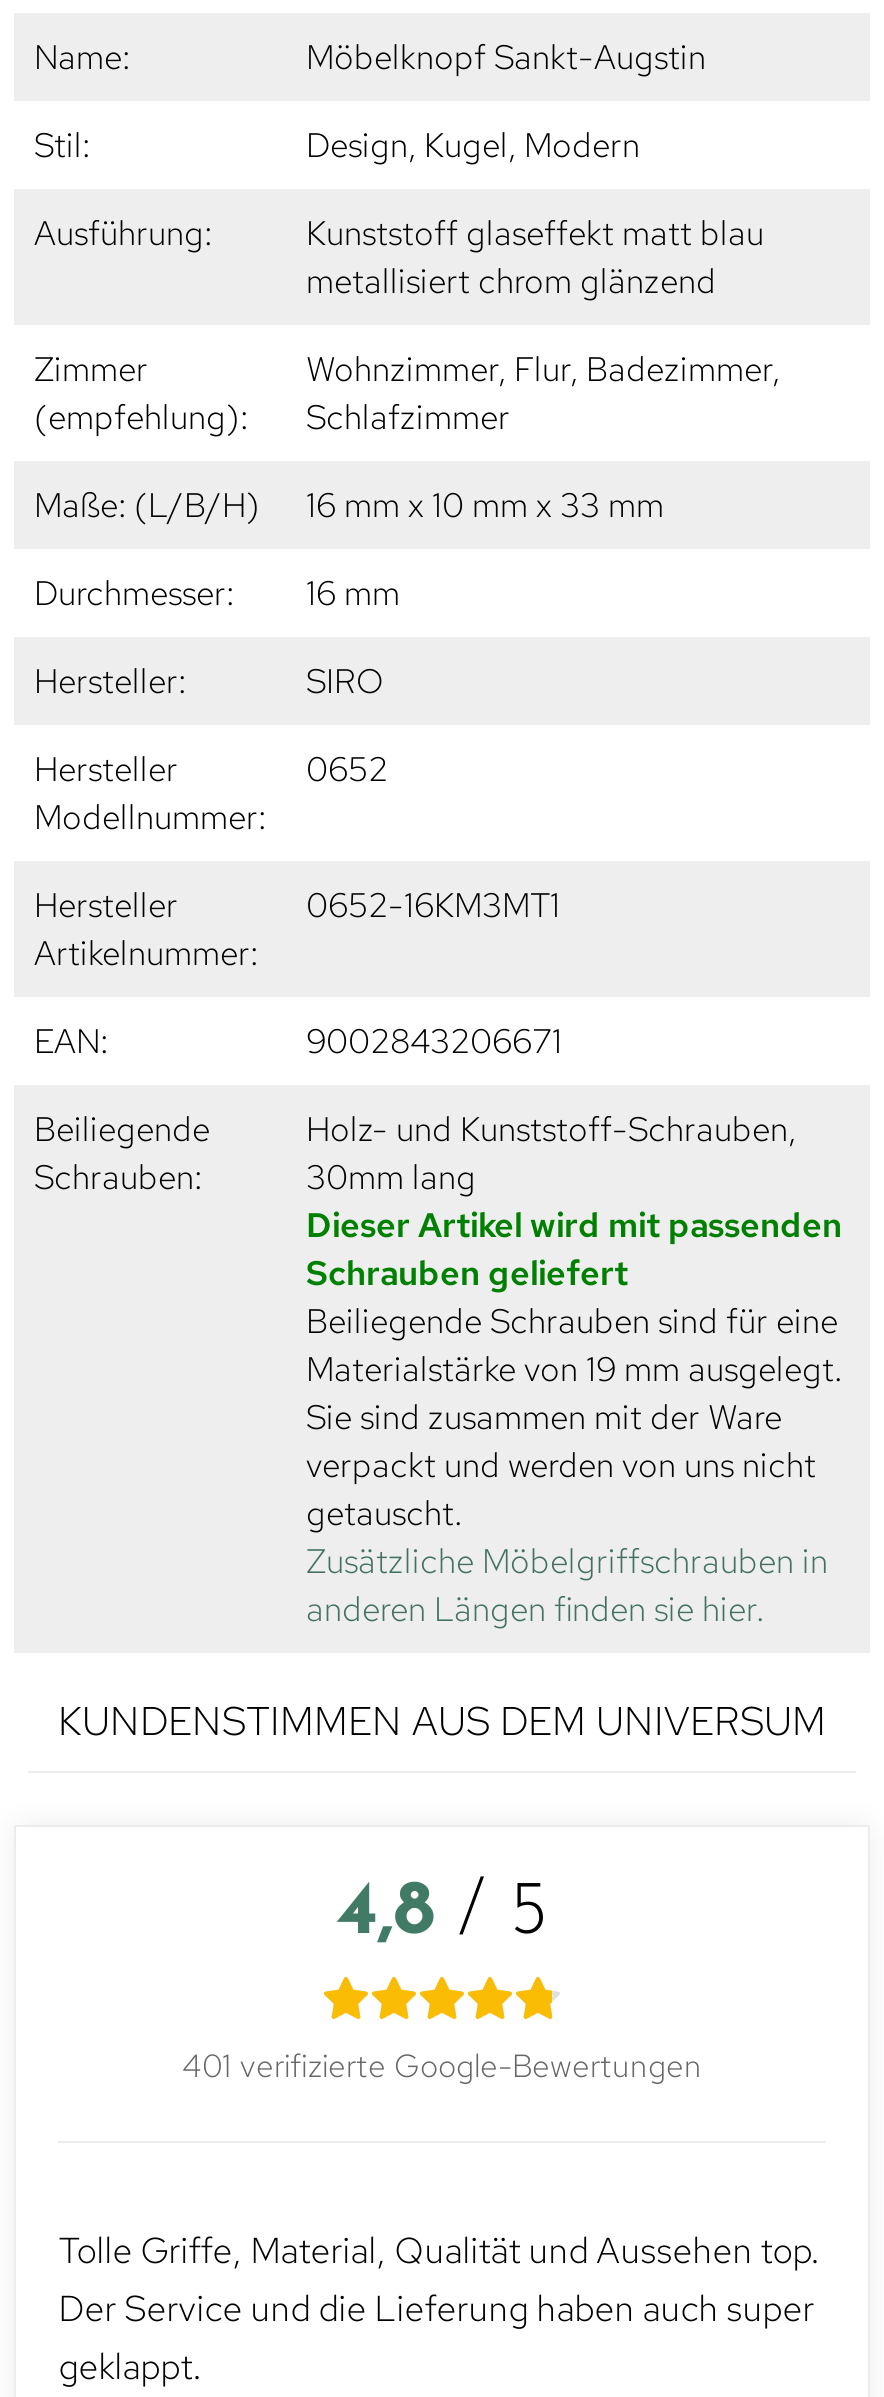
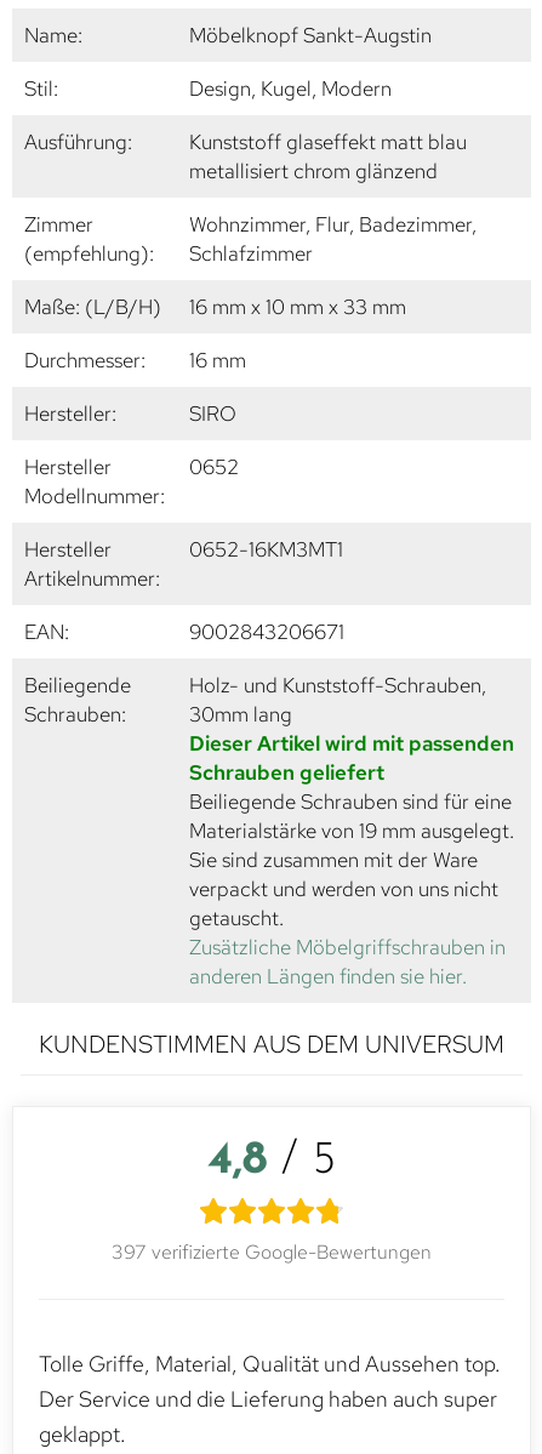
[182,2044,702,2086] 401 verifizierte Google-Bewertungen -> [112,1239,432,1265] 397 verifizierte Google-Bewertungen

